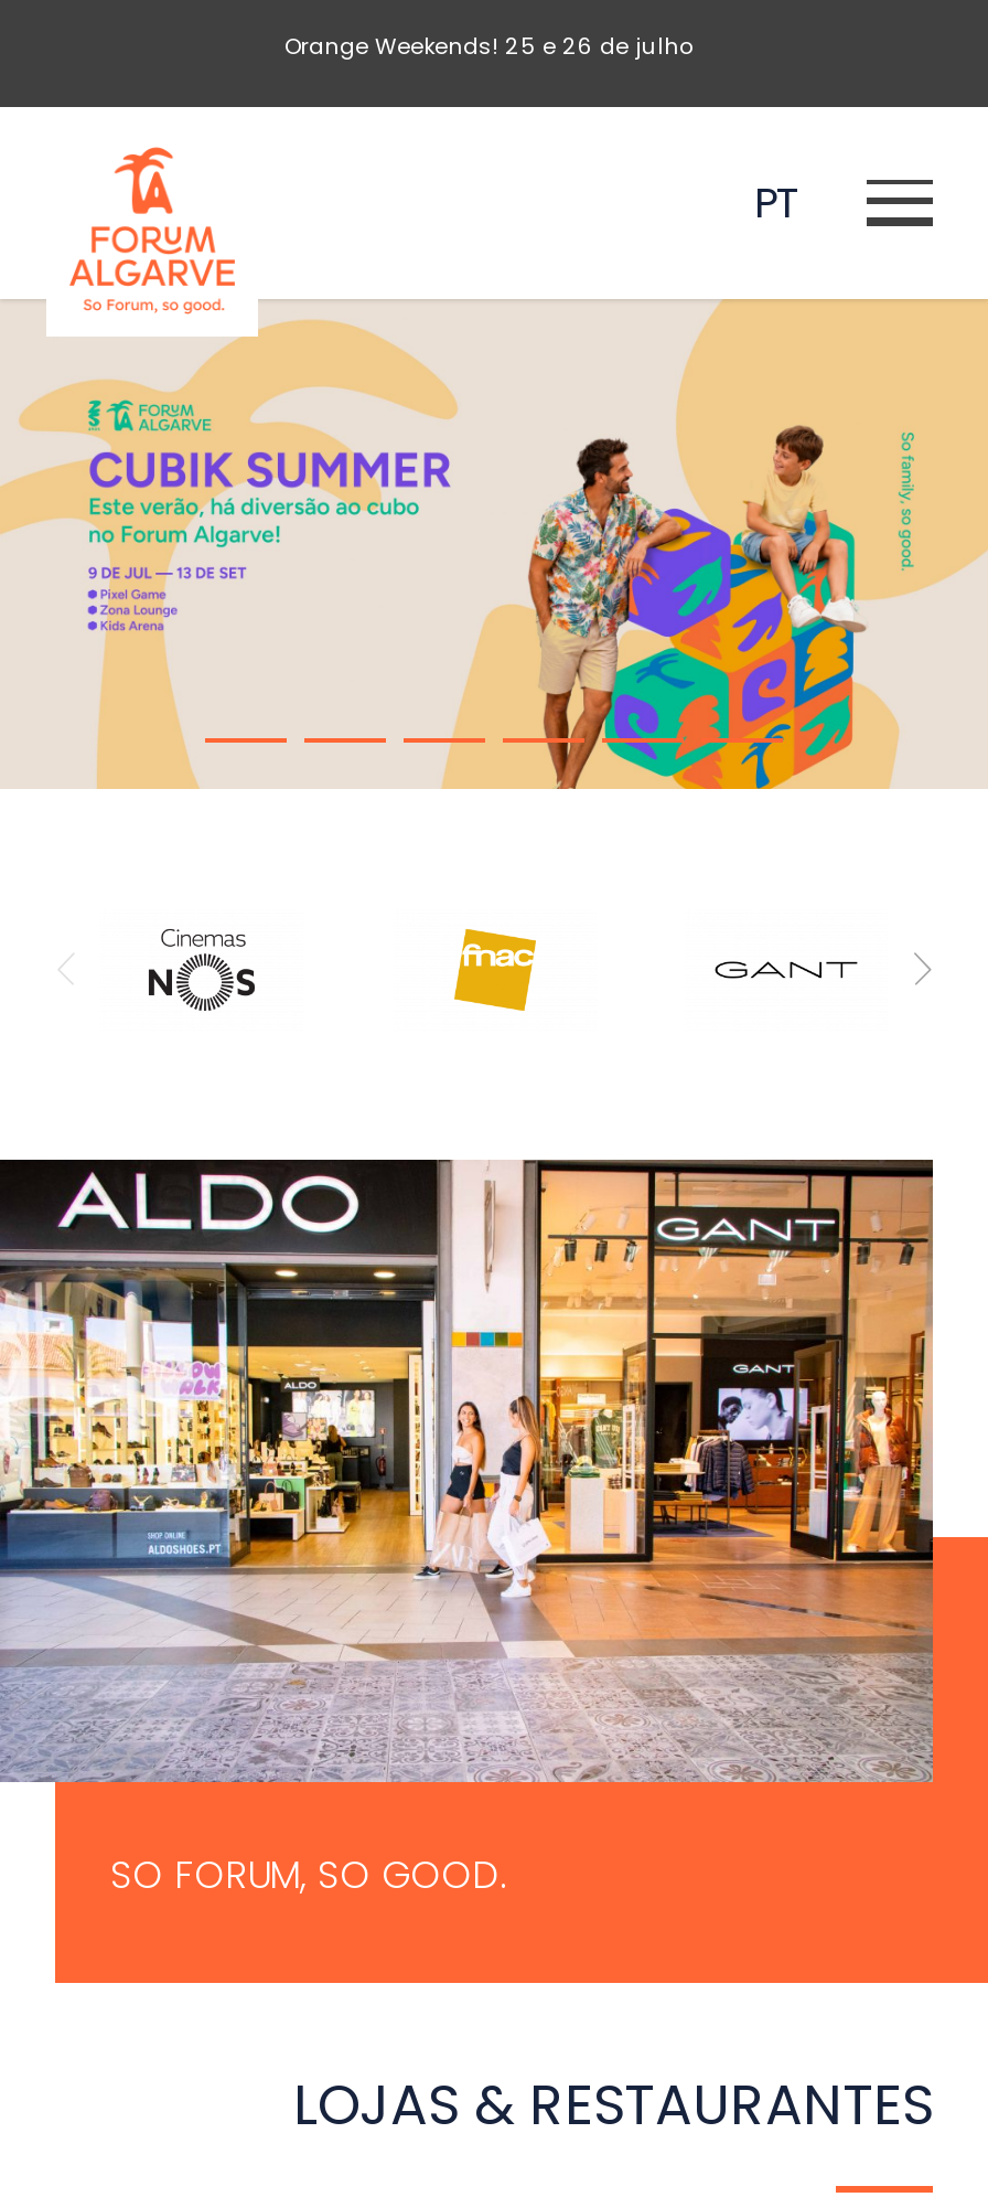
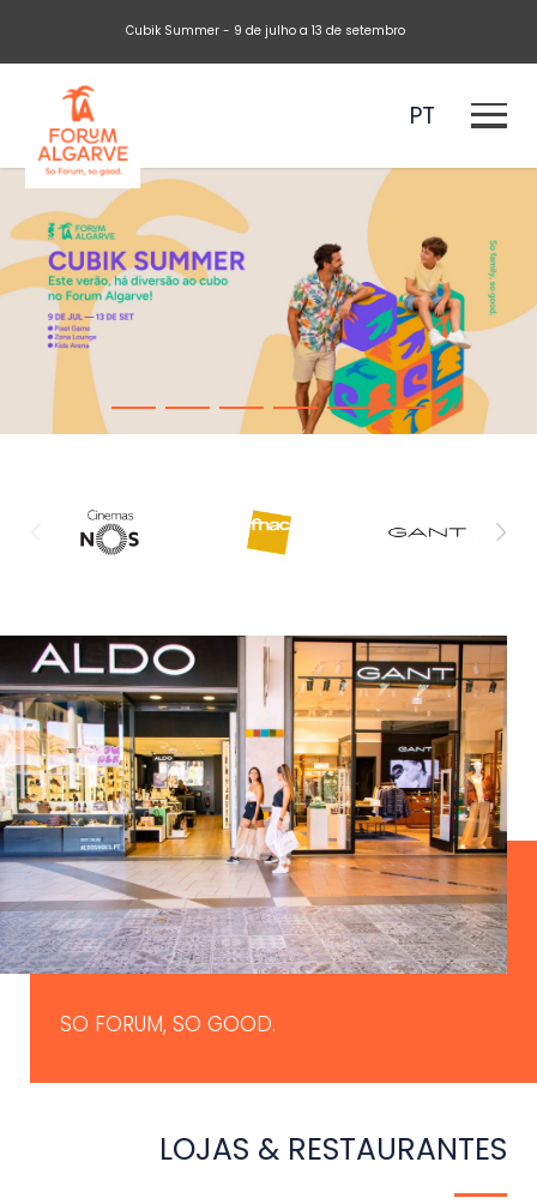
[284,29,692,62] Orange Weekends! 25 e 26 de julho -> [126,21,405,39] Cubik Summer - 9 de julho a 13 de setembro

